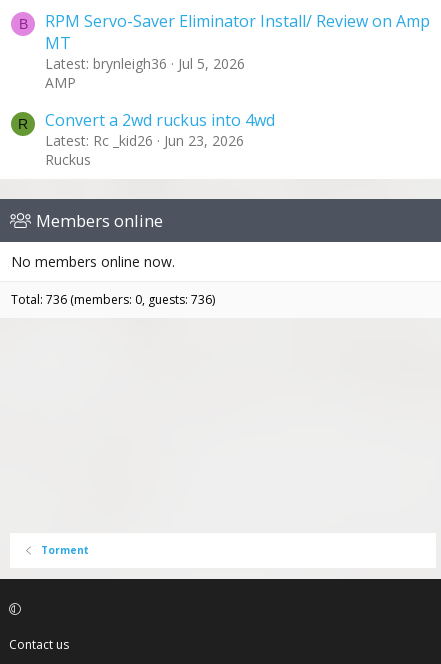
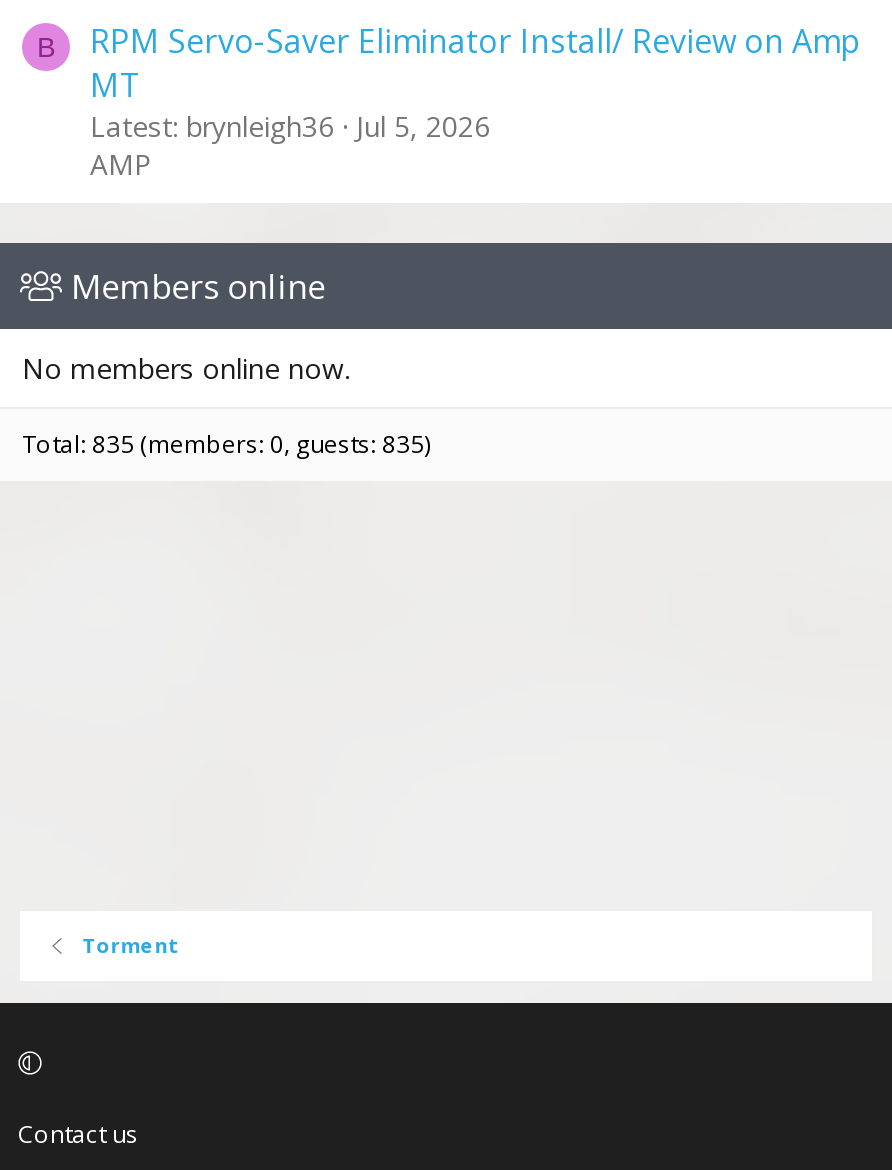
[18,109,275,169] R | Convert a 2wd ruckus into 4wd | Latest: Rc _kid26 Jun 23, 2026 | Ruckus -> none
[11,291,215,308] Total: 736 (members: 0, guests: 736) -> [22,426,430,460] Total: 835 (members: 0, guests: 835)

